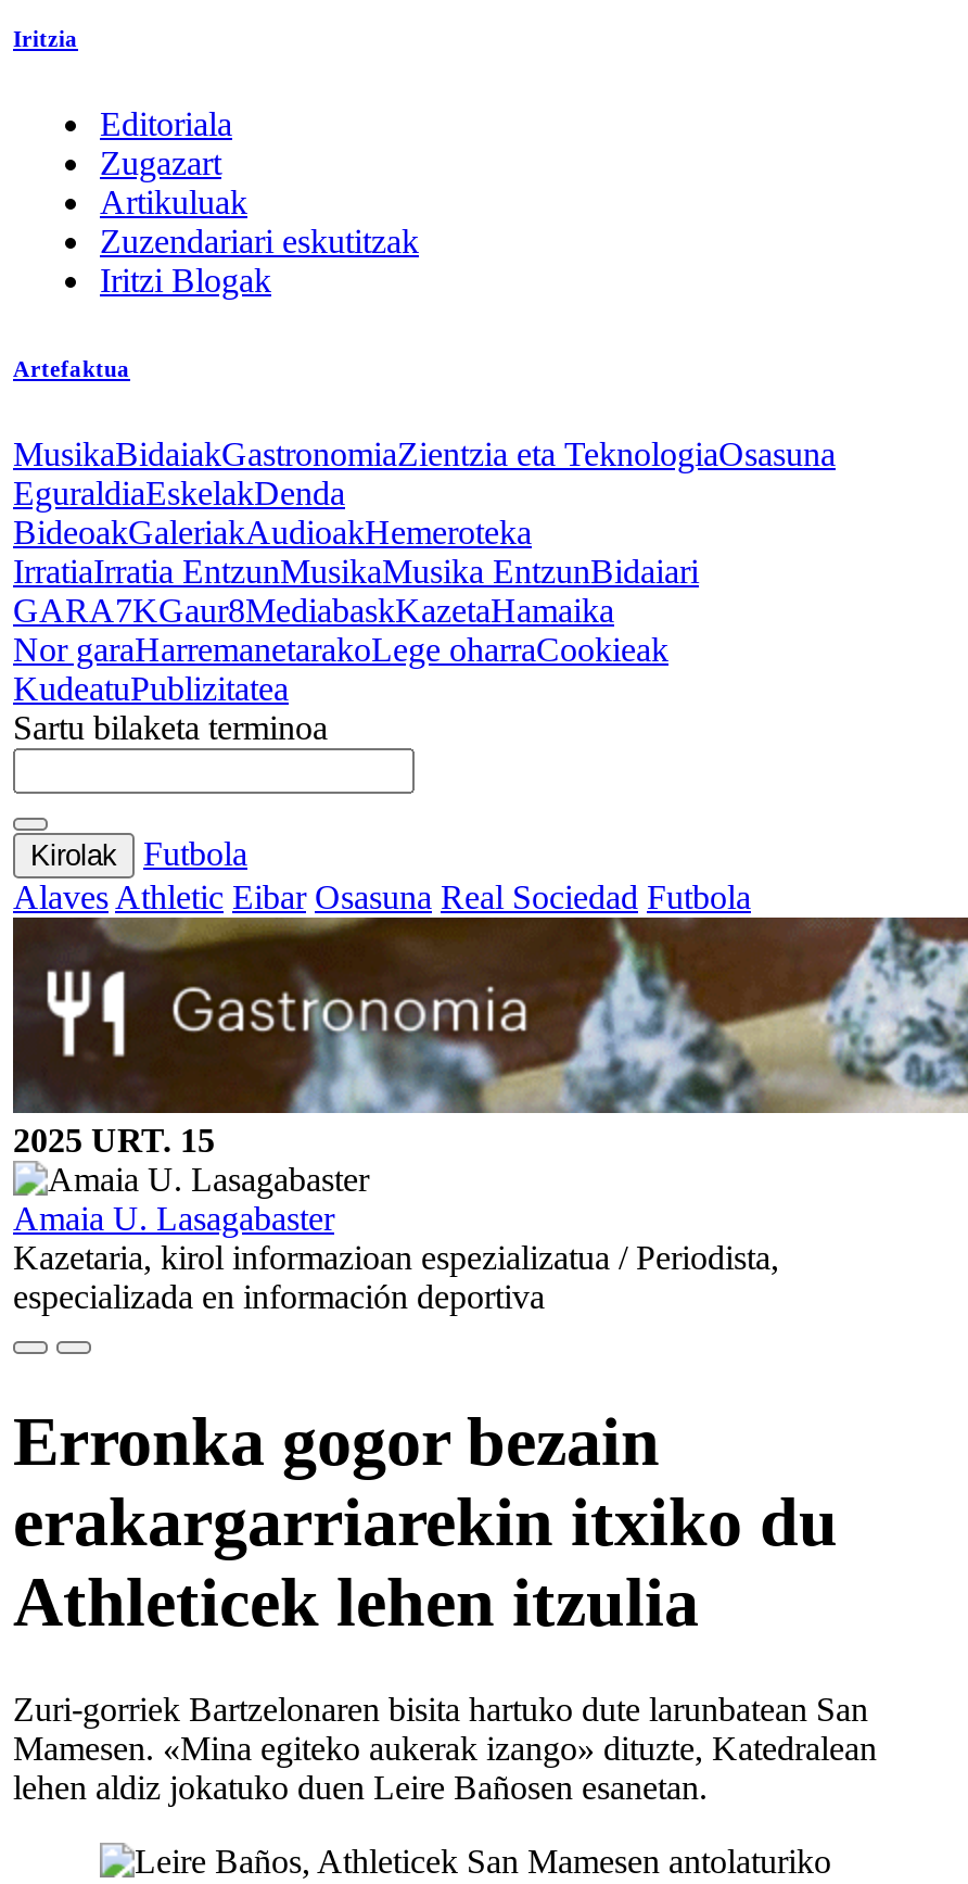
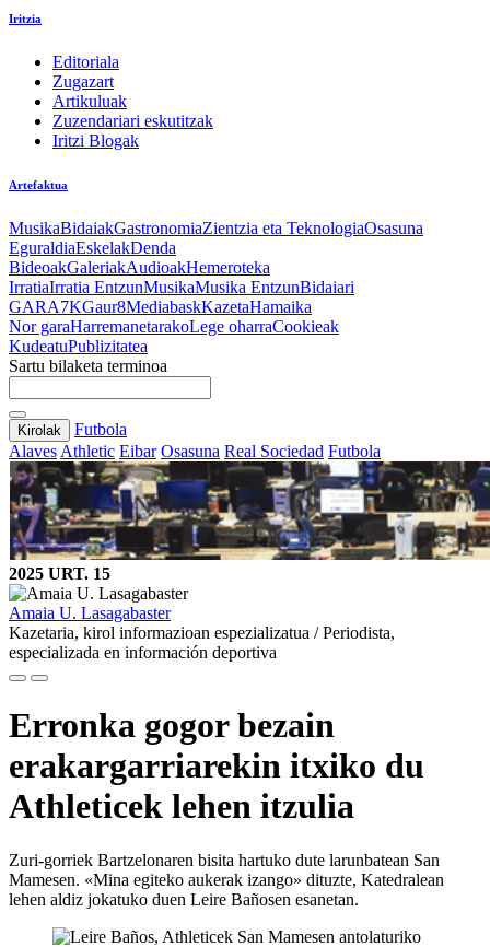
[11,918,961,1115] [image] -> [9,461,487,561] [image]

